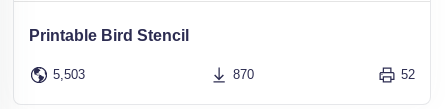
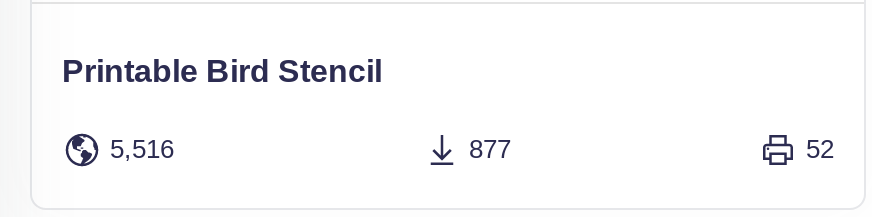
[53,67,85,82] 5,503 -> [110,133,174,163] 5,516
[232,67,253,82] 870 -> [469,133,511,163] 877

